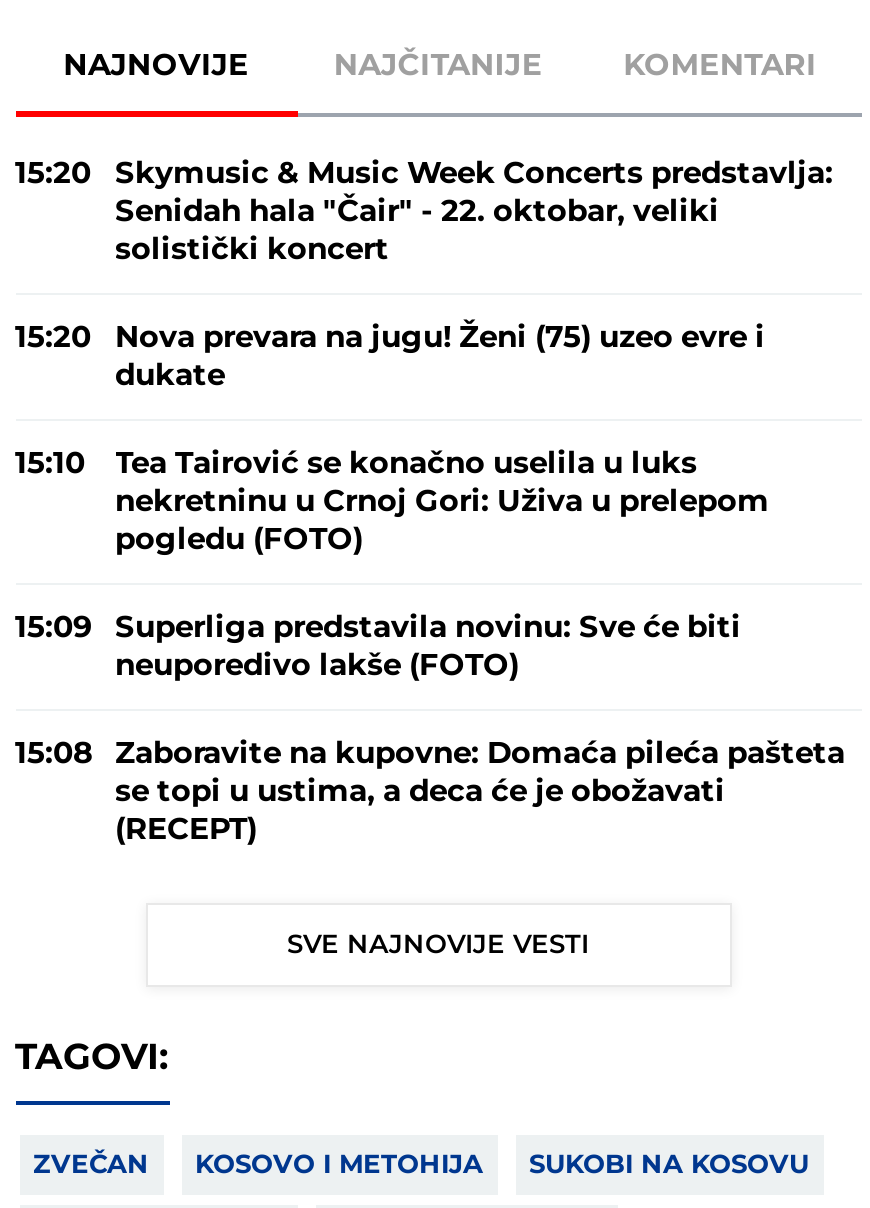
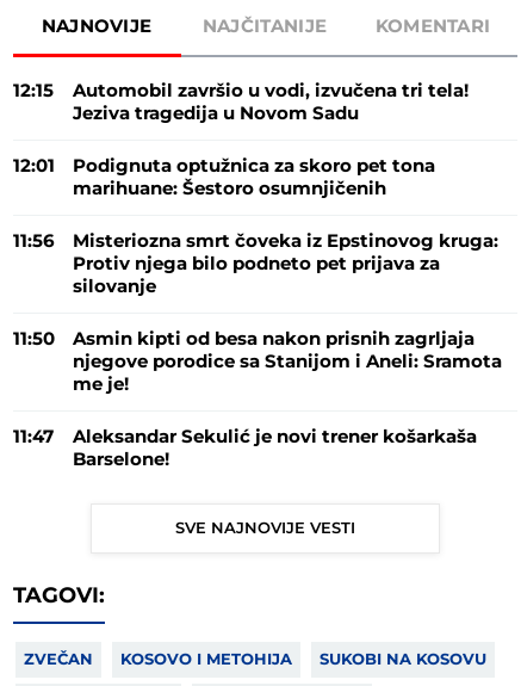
[15,152,91,198] 15:20 -> [13,78,53,105] 12:15
[115,152,833,274] Skymusic & Music Week Concerts predstavlja: | Senidah hala "Čair" - 22. oktobar, veliki | solistički koncert -> [72,78,468,128] Automobil završio u vodi, izvučena tri tela! | Jeziva tragedija u Novom Sadu
[15,316,91,362] 15:20 -> [13,153,54,181] 12:01
[115,316,765,400] Nova prevara na jugu! Ženi (75) uzeo evre i | dukate -> [72,153,435,203] Podignuta optužnica za skoro pet tona | marihuane: Šestoro osumnjičenih
[15,442,85,488] 15:10 -> [13,228,54,256] 11:56
[115,442,769,564] Tea Tairović se konačno uselila u luks | nekretninu u Crnoj Gori: Uživa u prelepom | pogledu (FOTO) -> [72,228,498,301] Misteriozna smrt čoveka iz Epstinovog kruga: | Protiv njega bilo podneto pet prijava za | silovanje
[15,606,93,652] 15:09 -> [13,326,54,353] 11:50
[115,606,741,690] Superliga predstavila novinu: Sve će biti | neuporedivo lakše (FOTO) -> [72,326,501,399] Asmin kipti od besa nakon prisnih zagrljaja | njegove porodice sa Stanijom i Aneli: Sramota | me je!
[15,732,93,778] 15:08 -> [13,424,53,451] 11:47
[115,732,845,854] Zaboravite na kupovne: Domaća pileća pašteta | se topi u ustima, a deca će je obožavati | (RECEPT) -> [72,424,476,474] Aleksandar Sekulić je novi trener košarkaša | Barselone!

